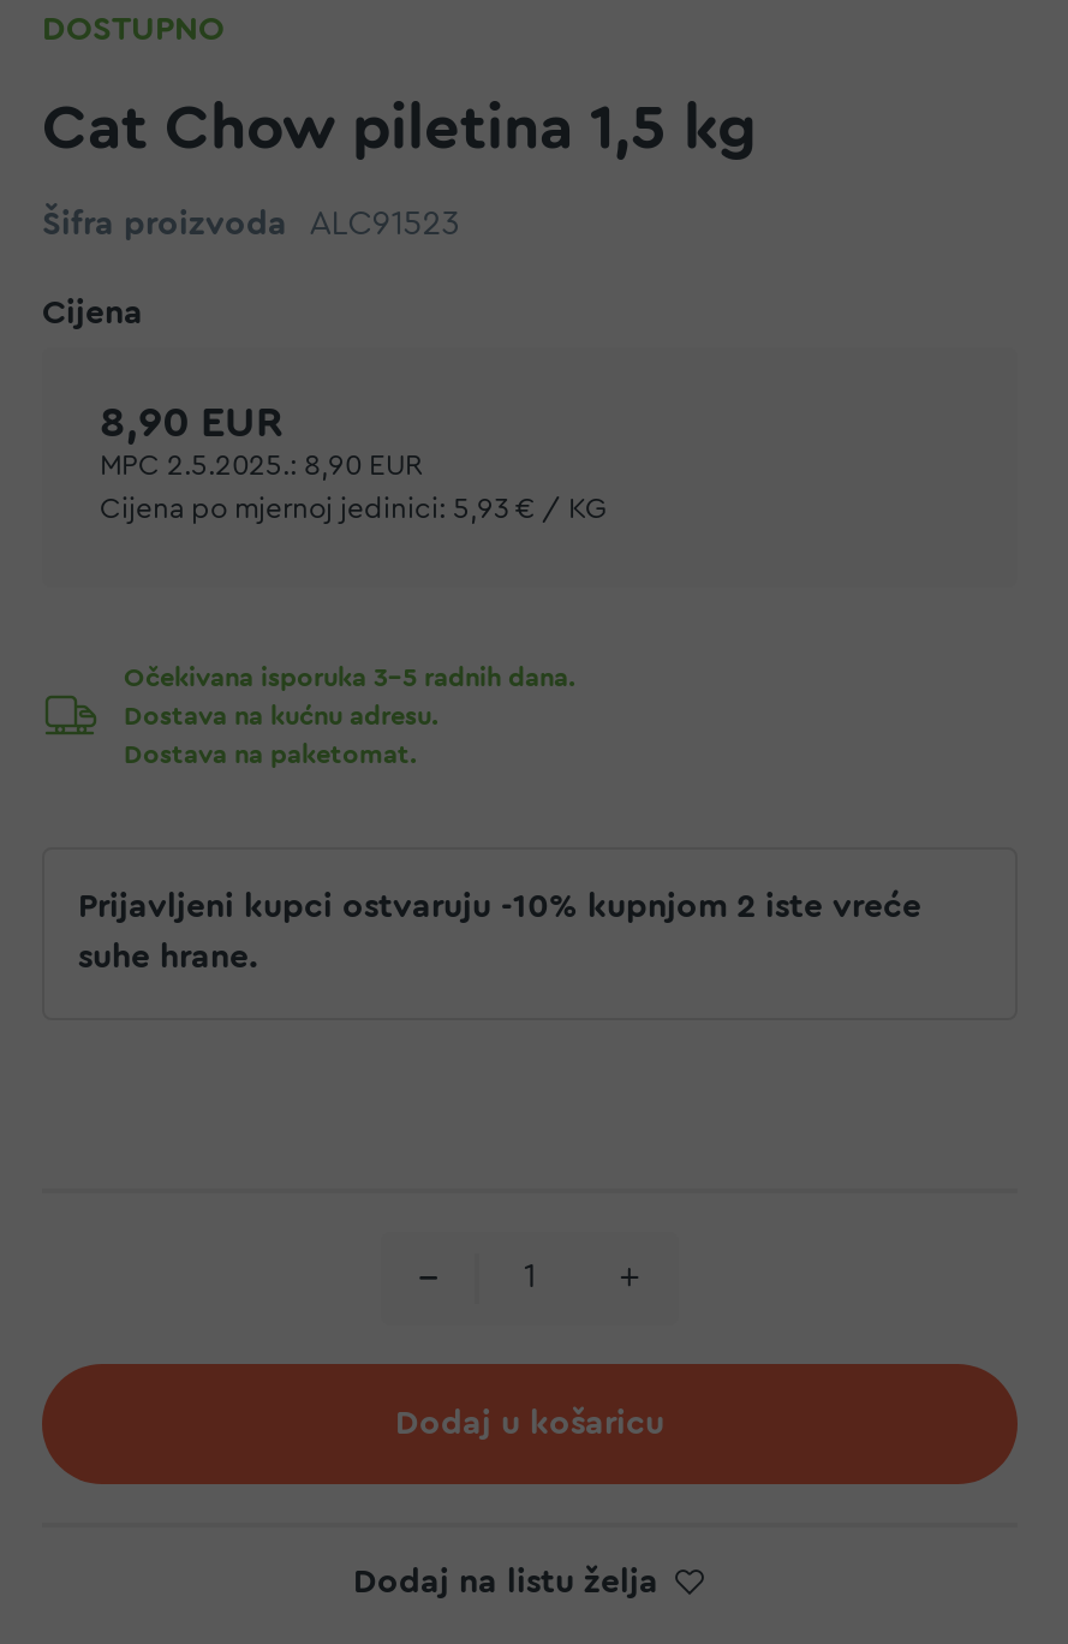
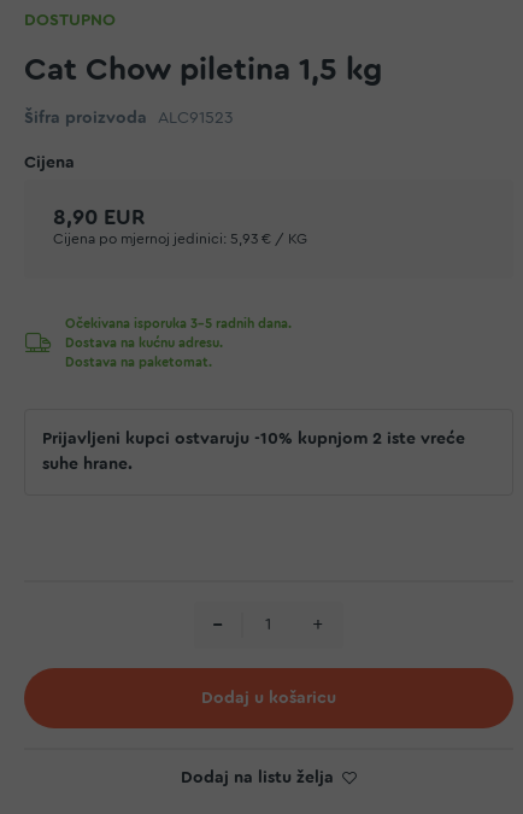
[100,451,422,479] MPC 2.5.2025.: 8,90 EUR -> none

